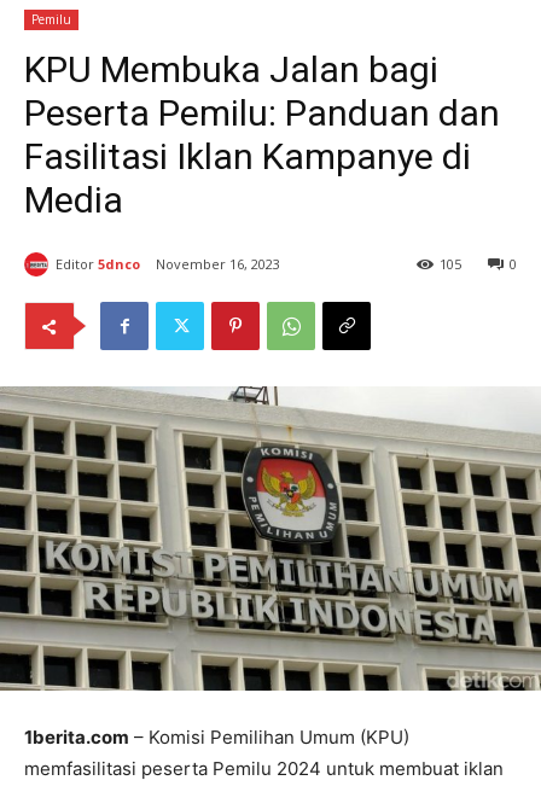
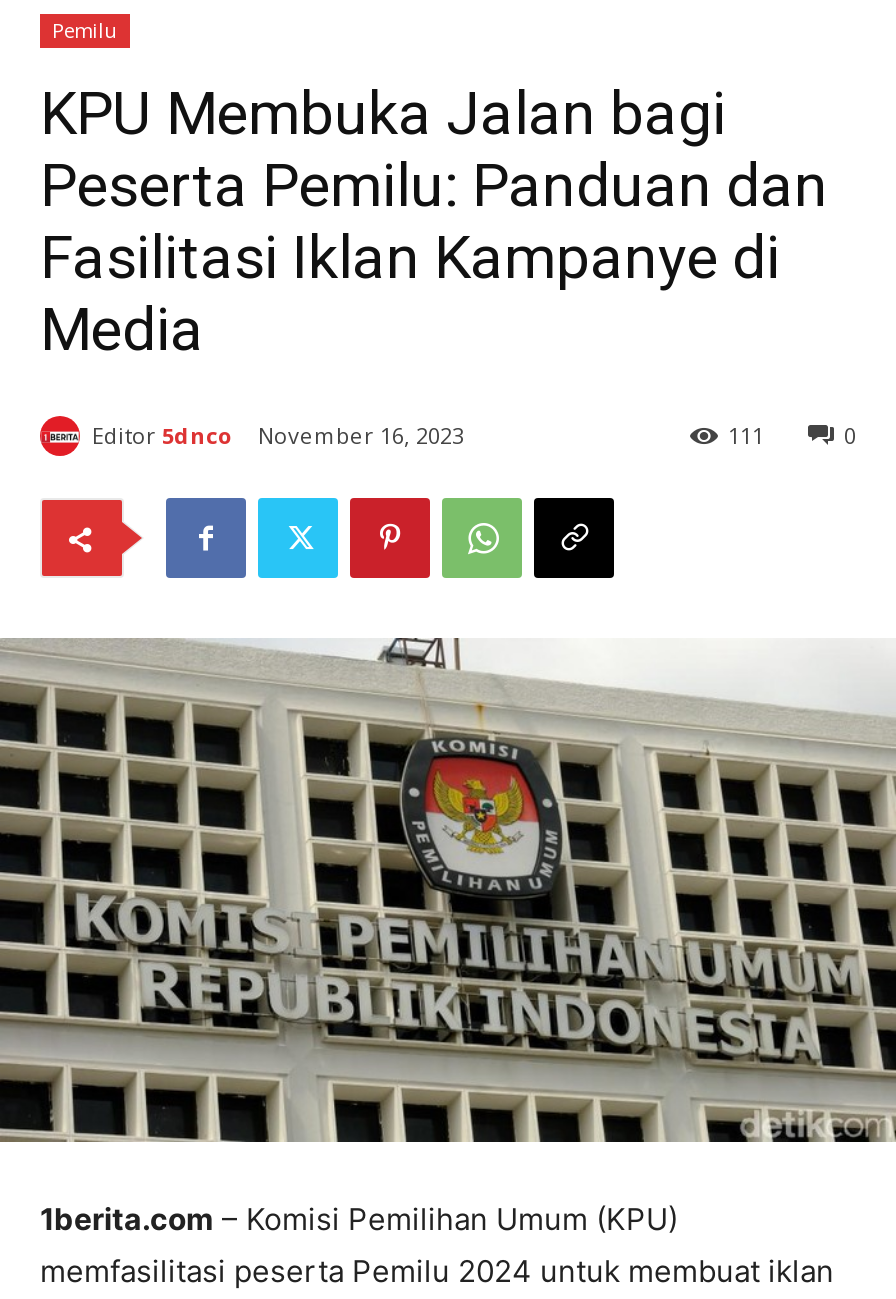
[440,255,461,273] 105 -> [728,420,764,450] 111

